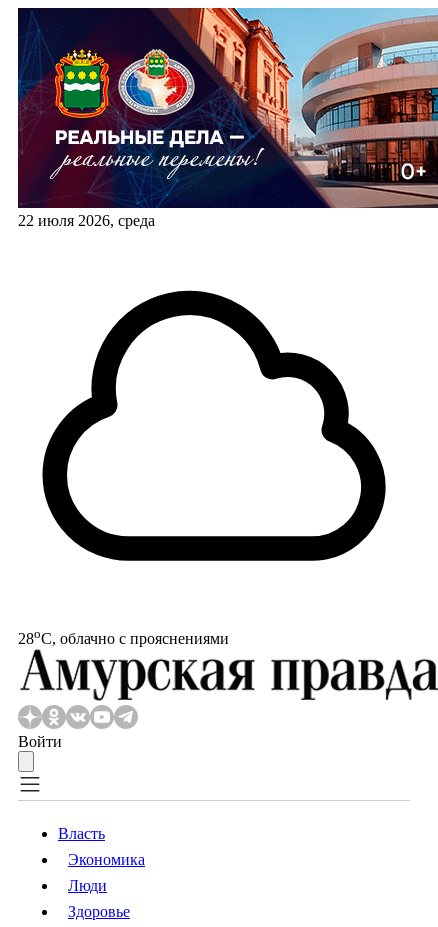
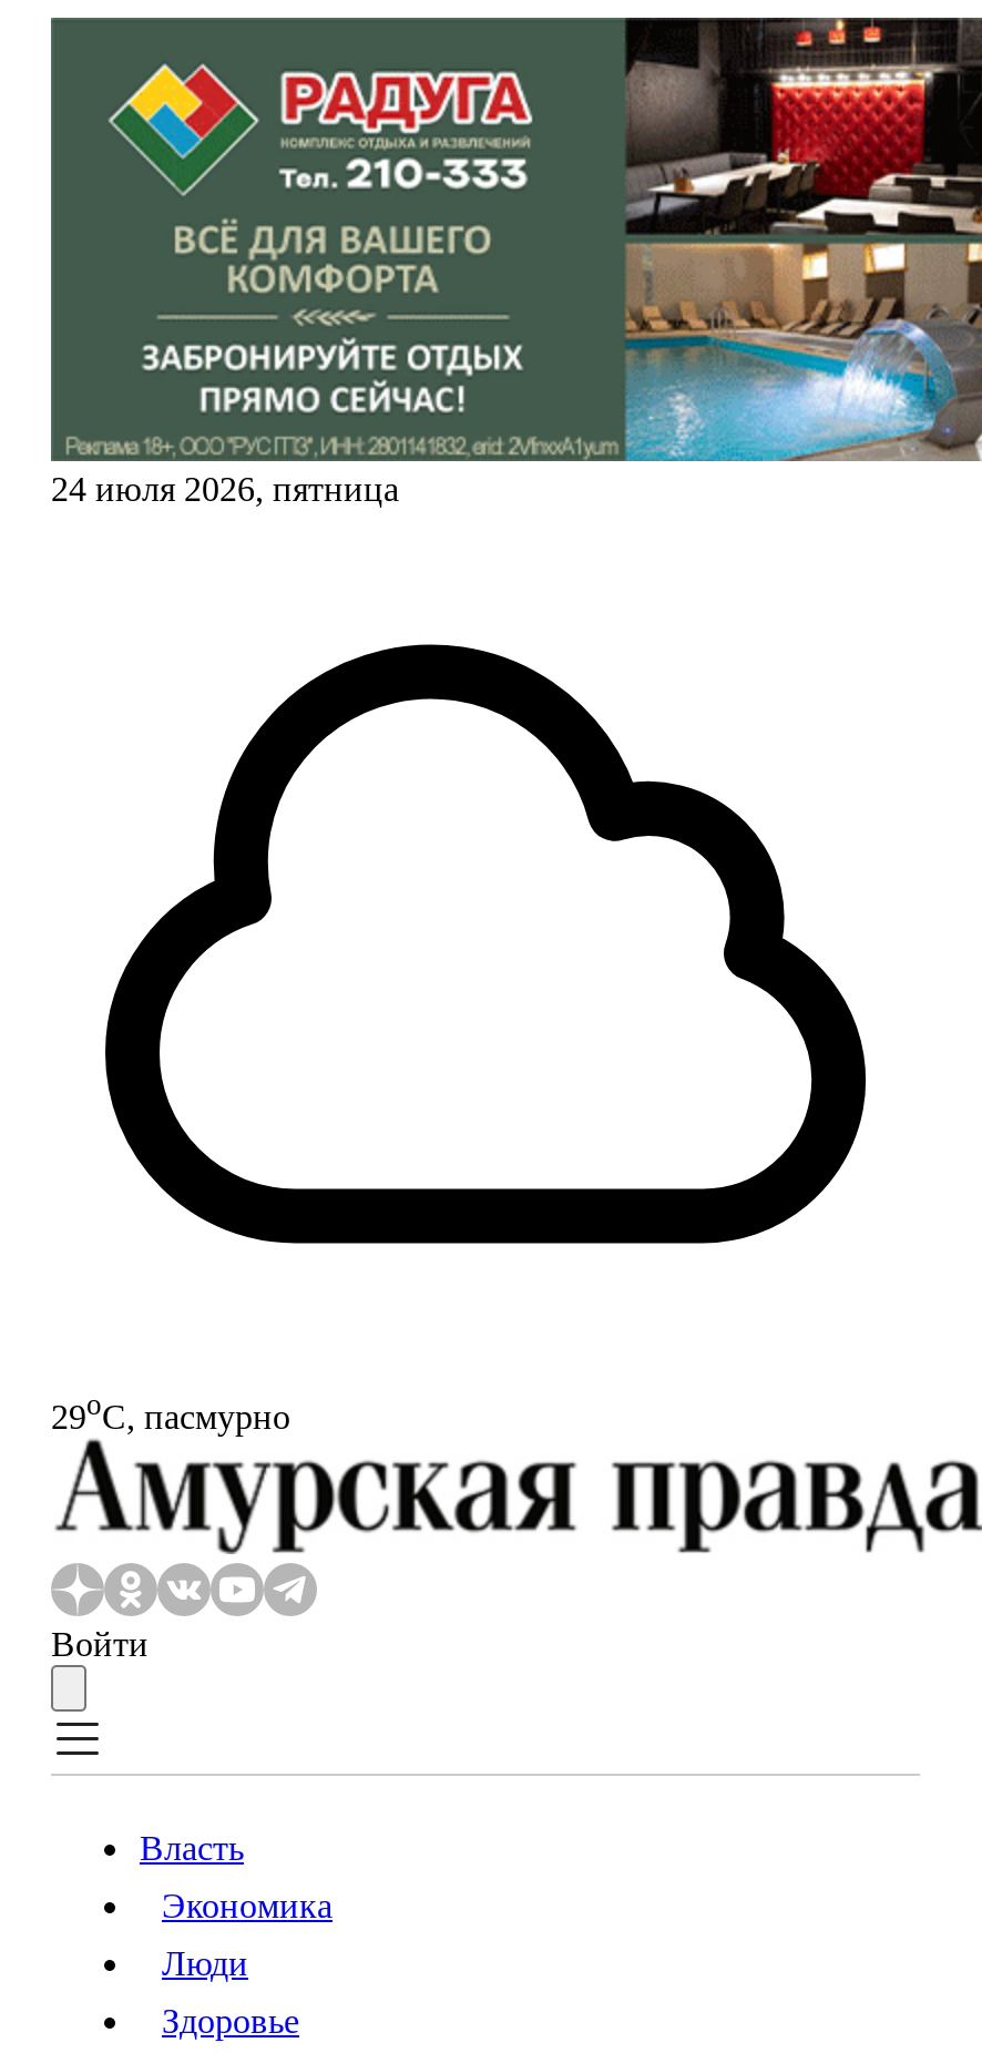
[18,7,435,229] [image] | 22 июля 2026, среда -> [51,16,975,508] [image] | 24 июля 2026, пятница
[18,626,229,647] 28oС, облачно с прояснениями -> [51,1388,290,1435] 29oС, пасмурно

